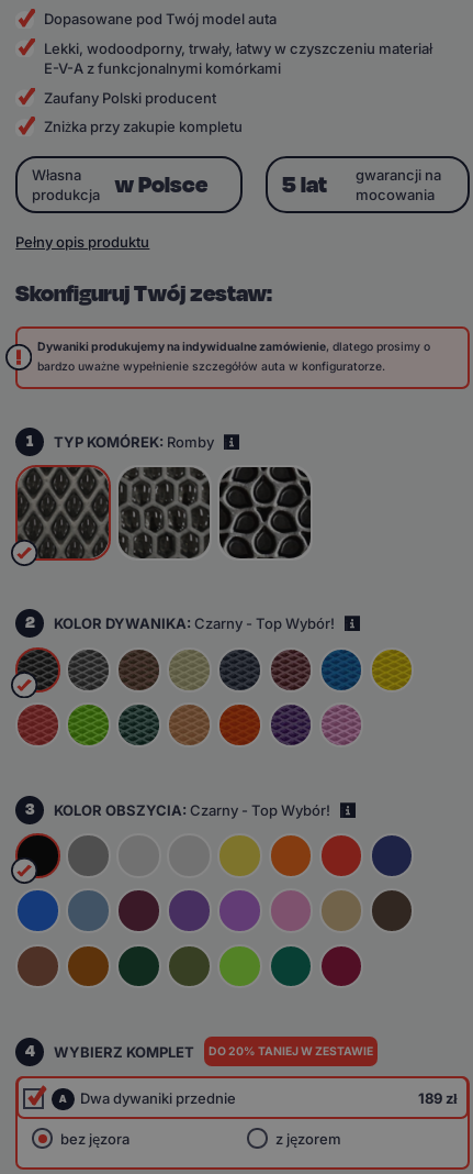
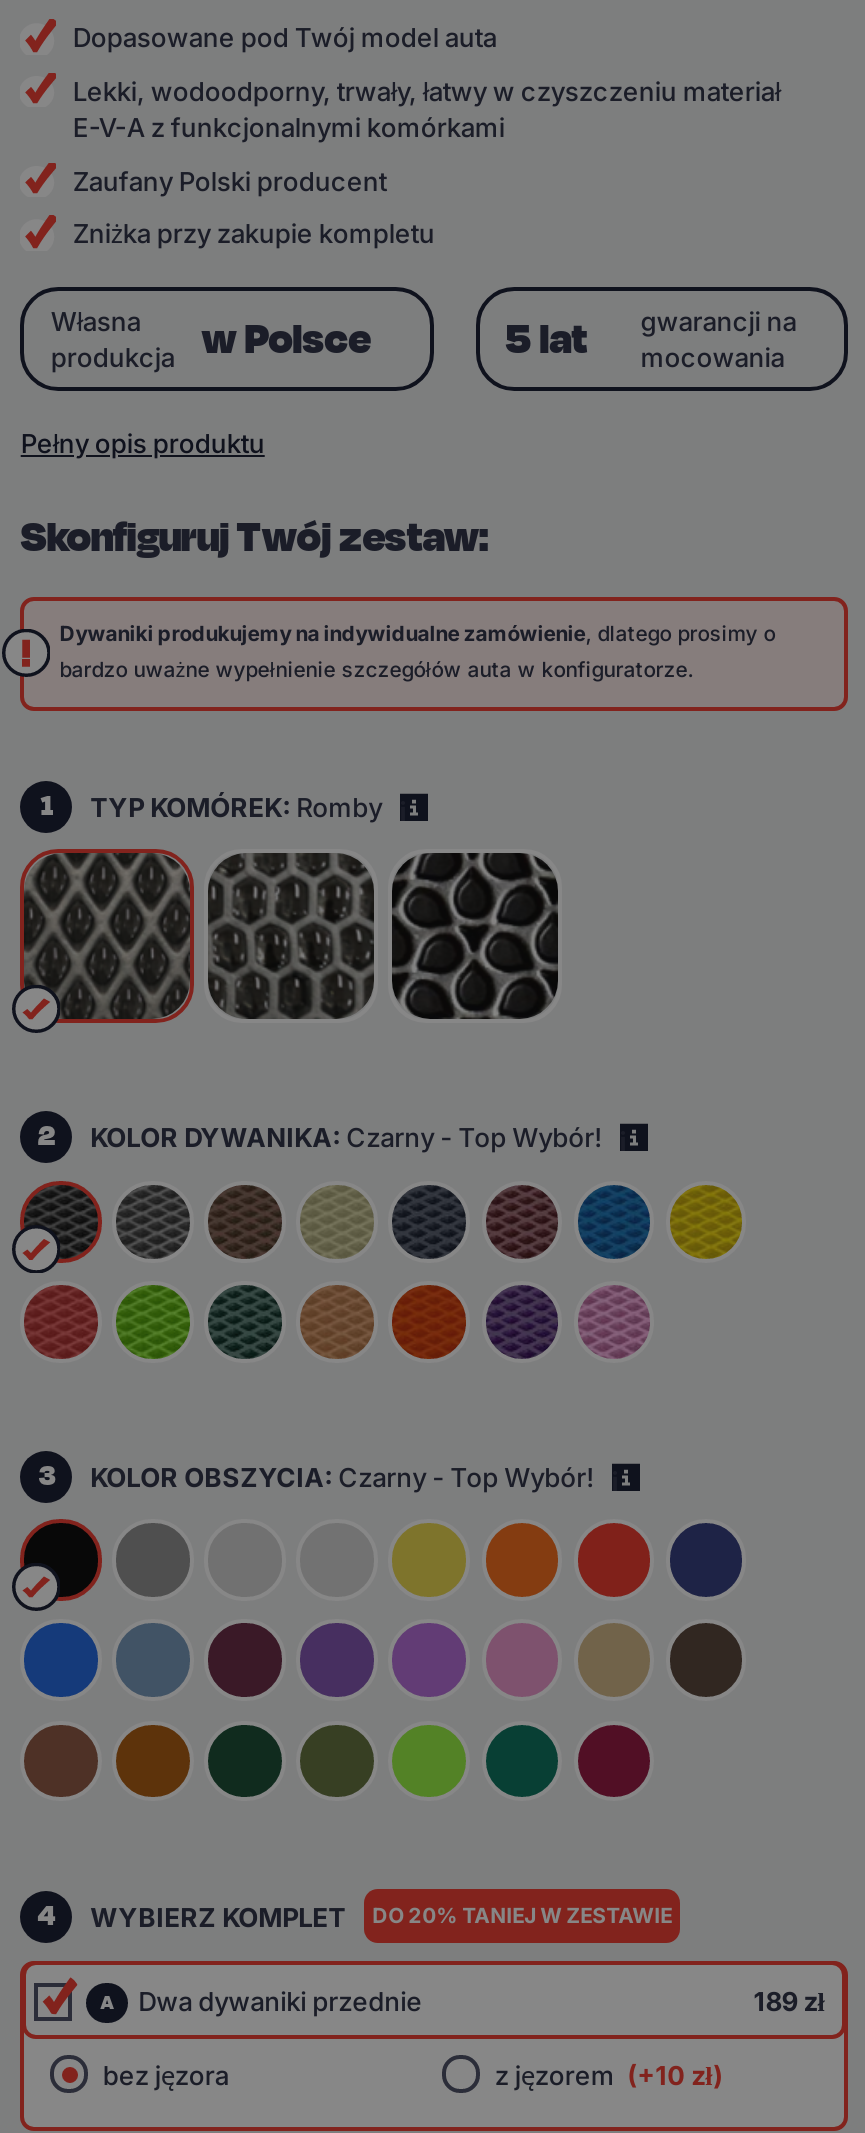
[276,1130,342,1148] z jęzorem -> [495,2059,723,2091] z jęzorem (+10 zł)

